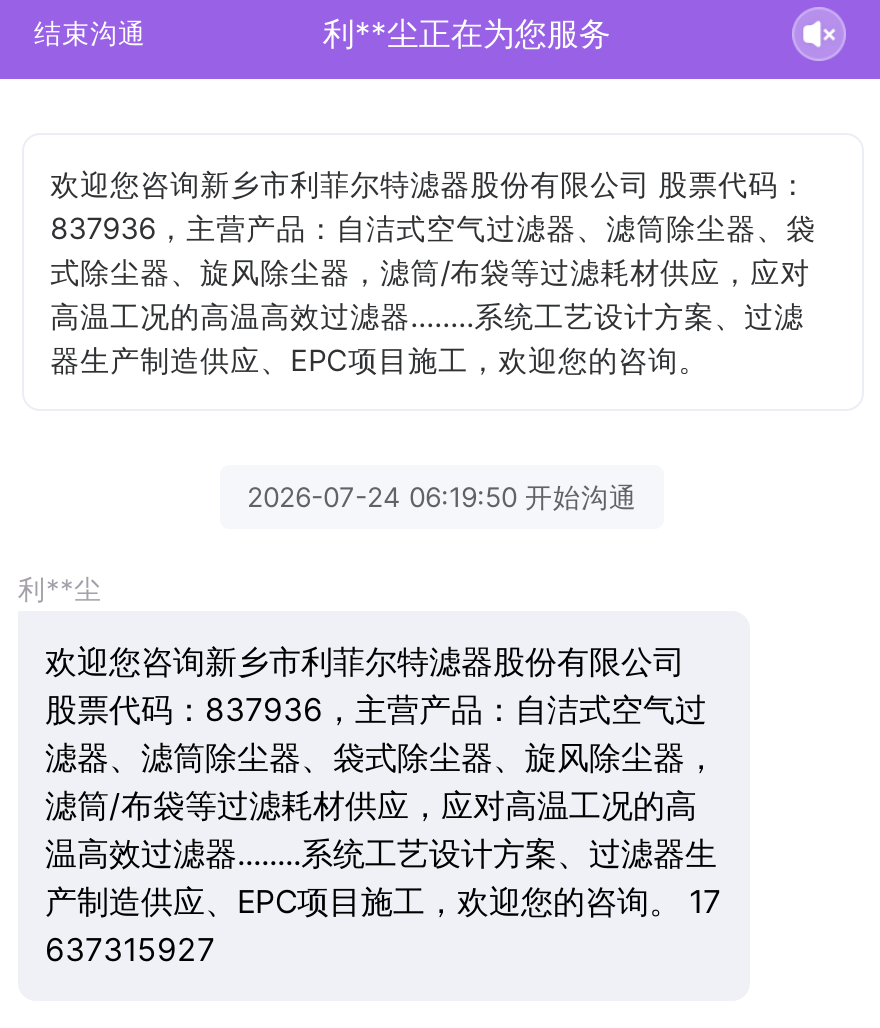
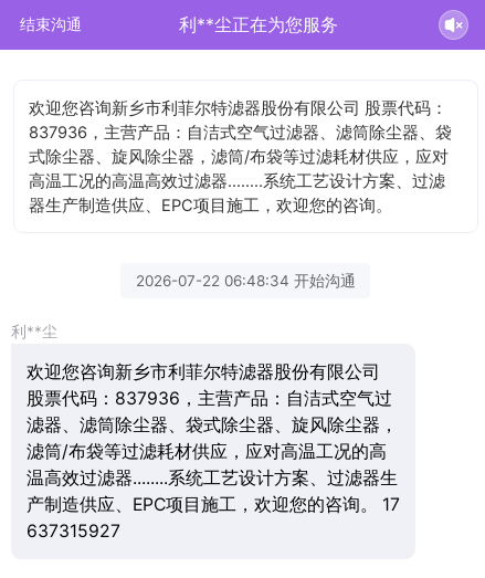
[247,481,637,513] 2026-07-24 06:19:50 开始沟通 -> [135,272,355,289] 2026-07-22 06:48:34 开始沟通

